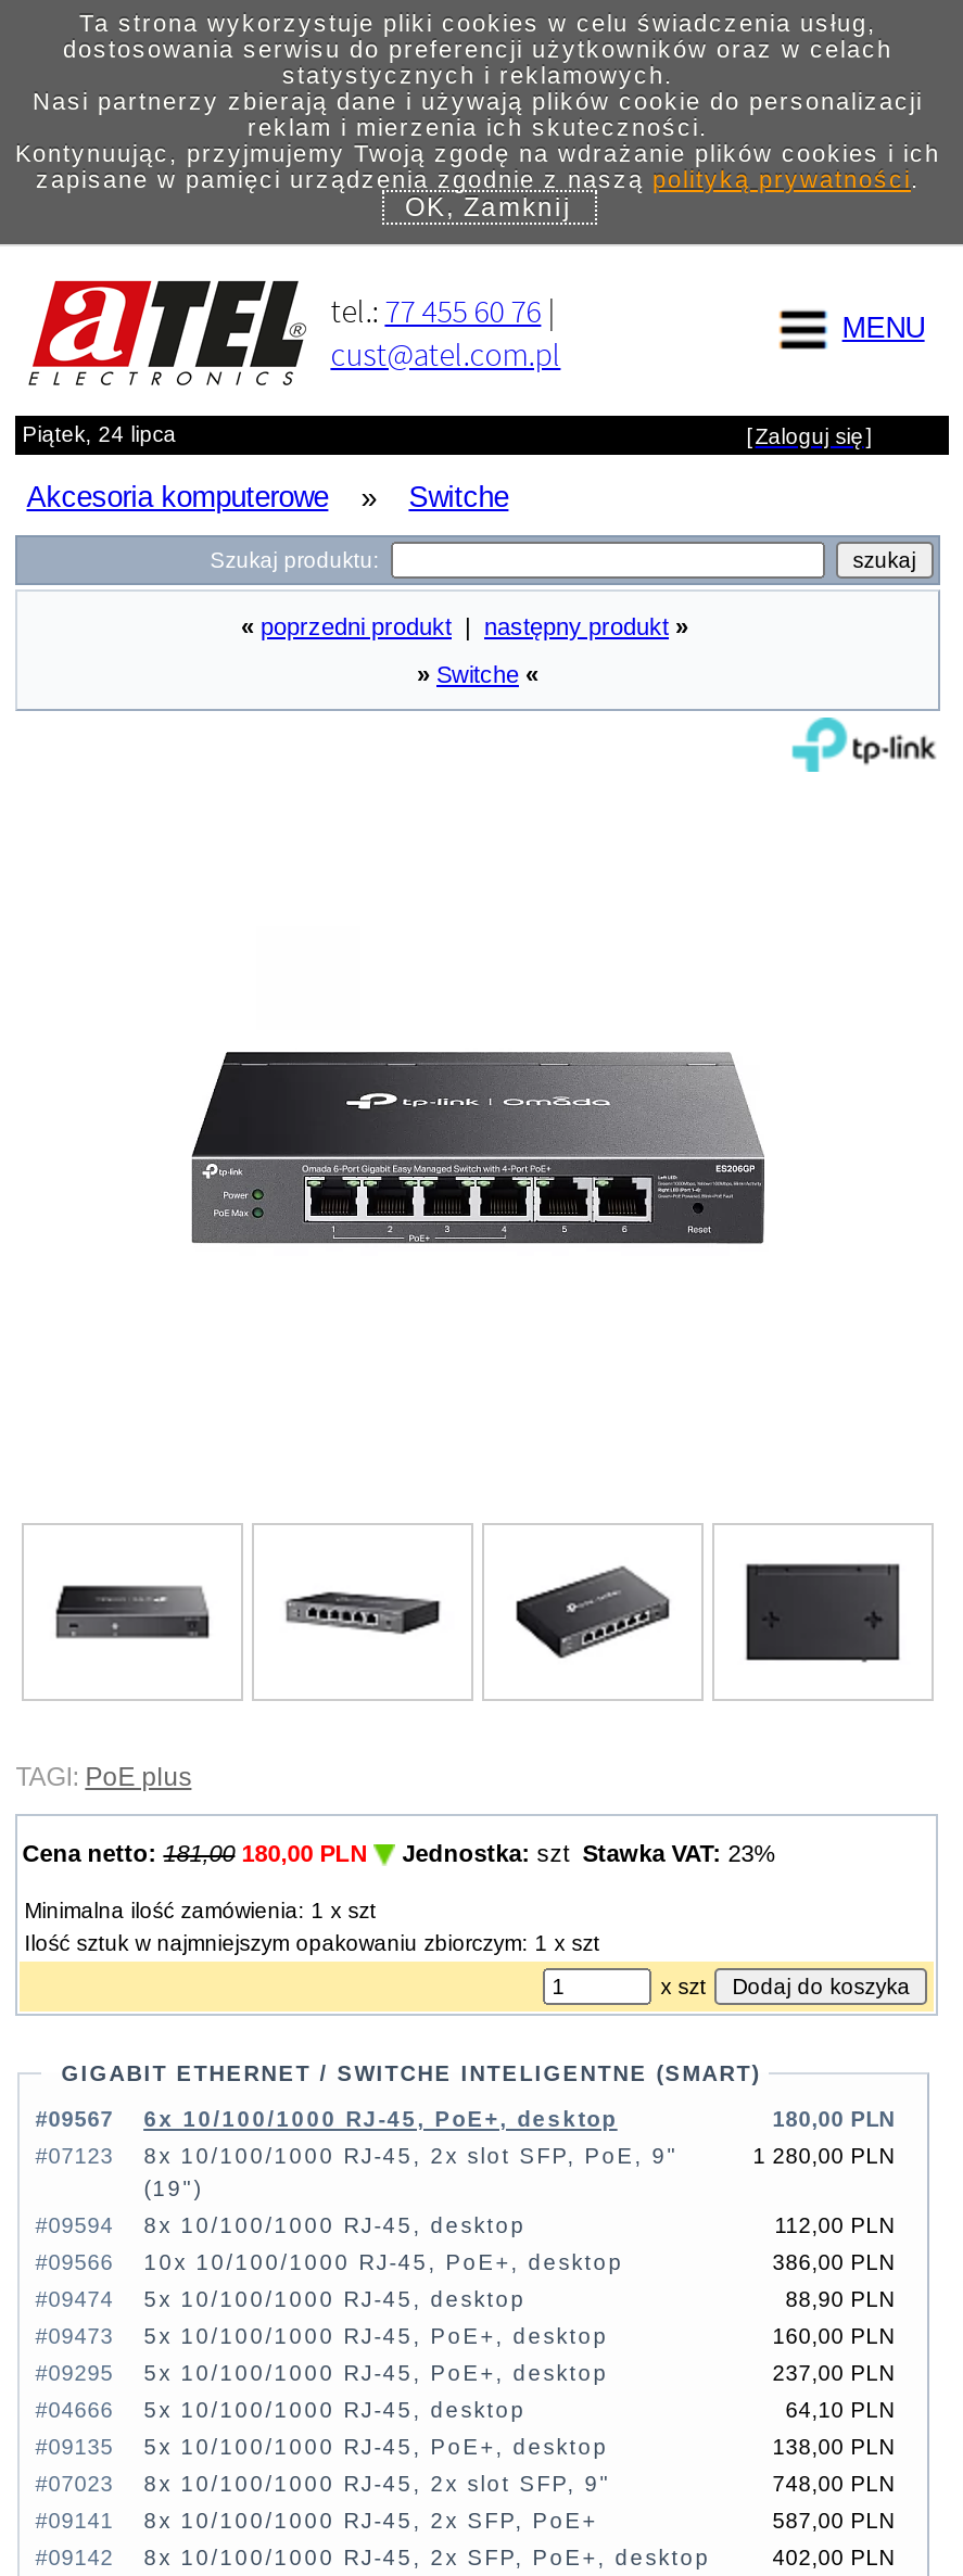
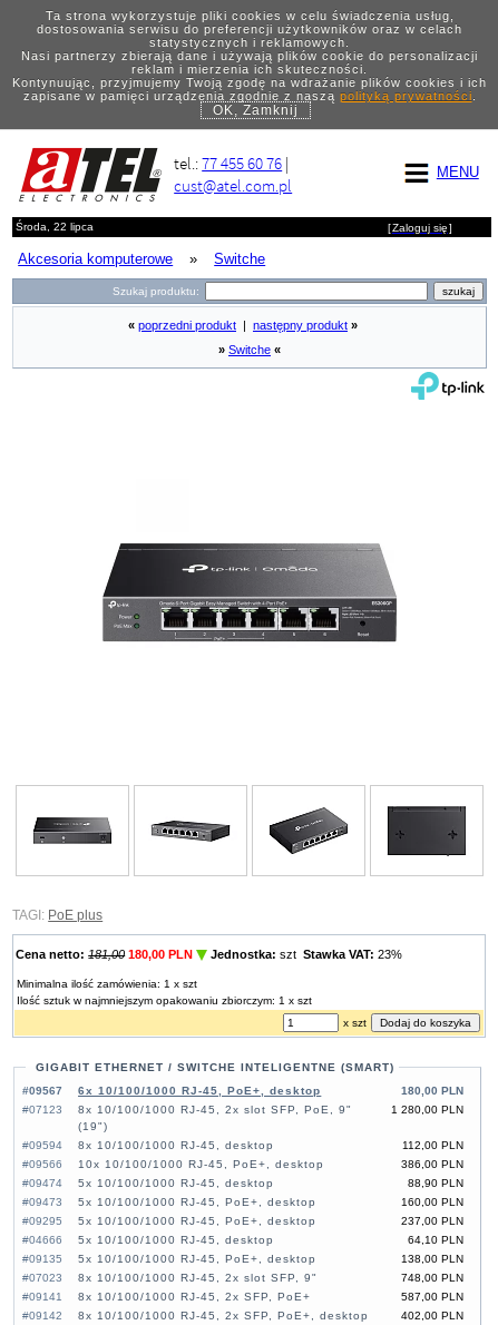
[22,423,176,447] Piątek, 24 lipca -> [16,221,94,233] Środa, 22 lipca

